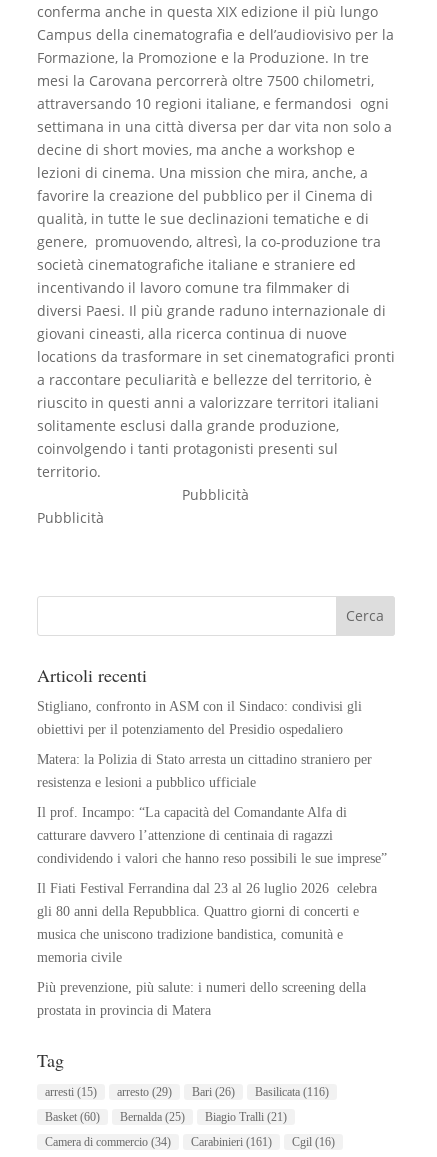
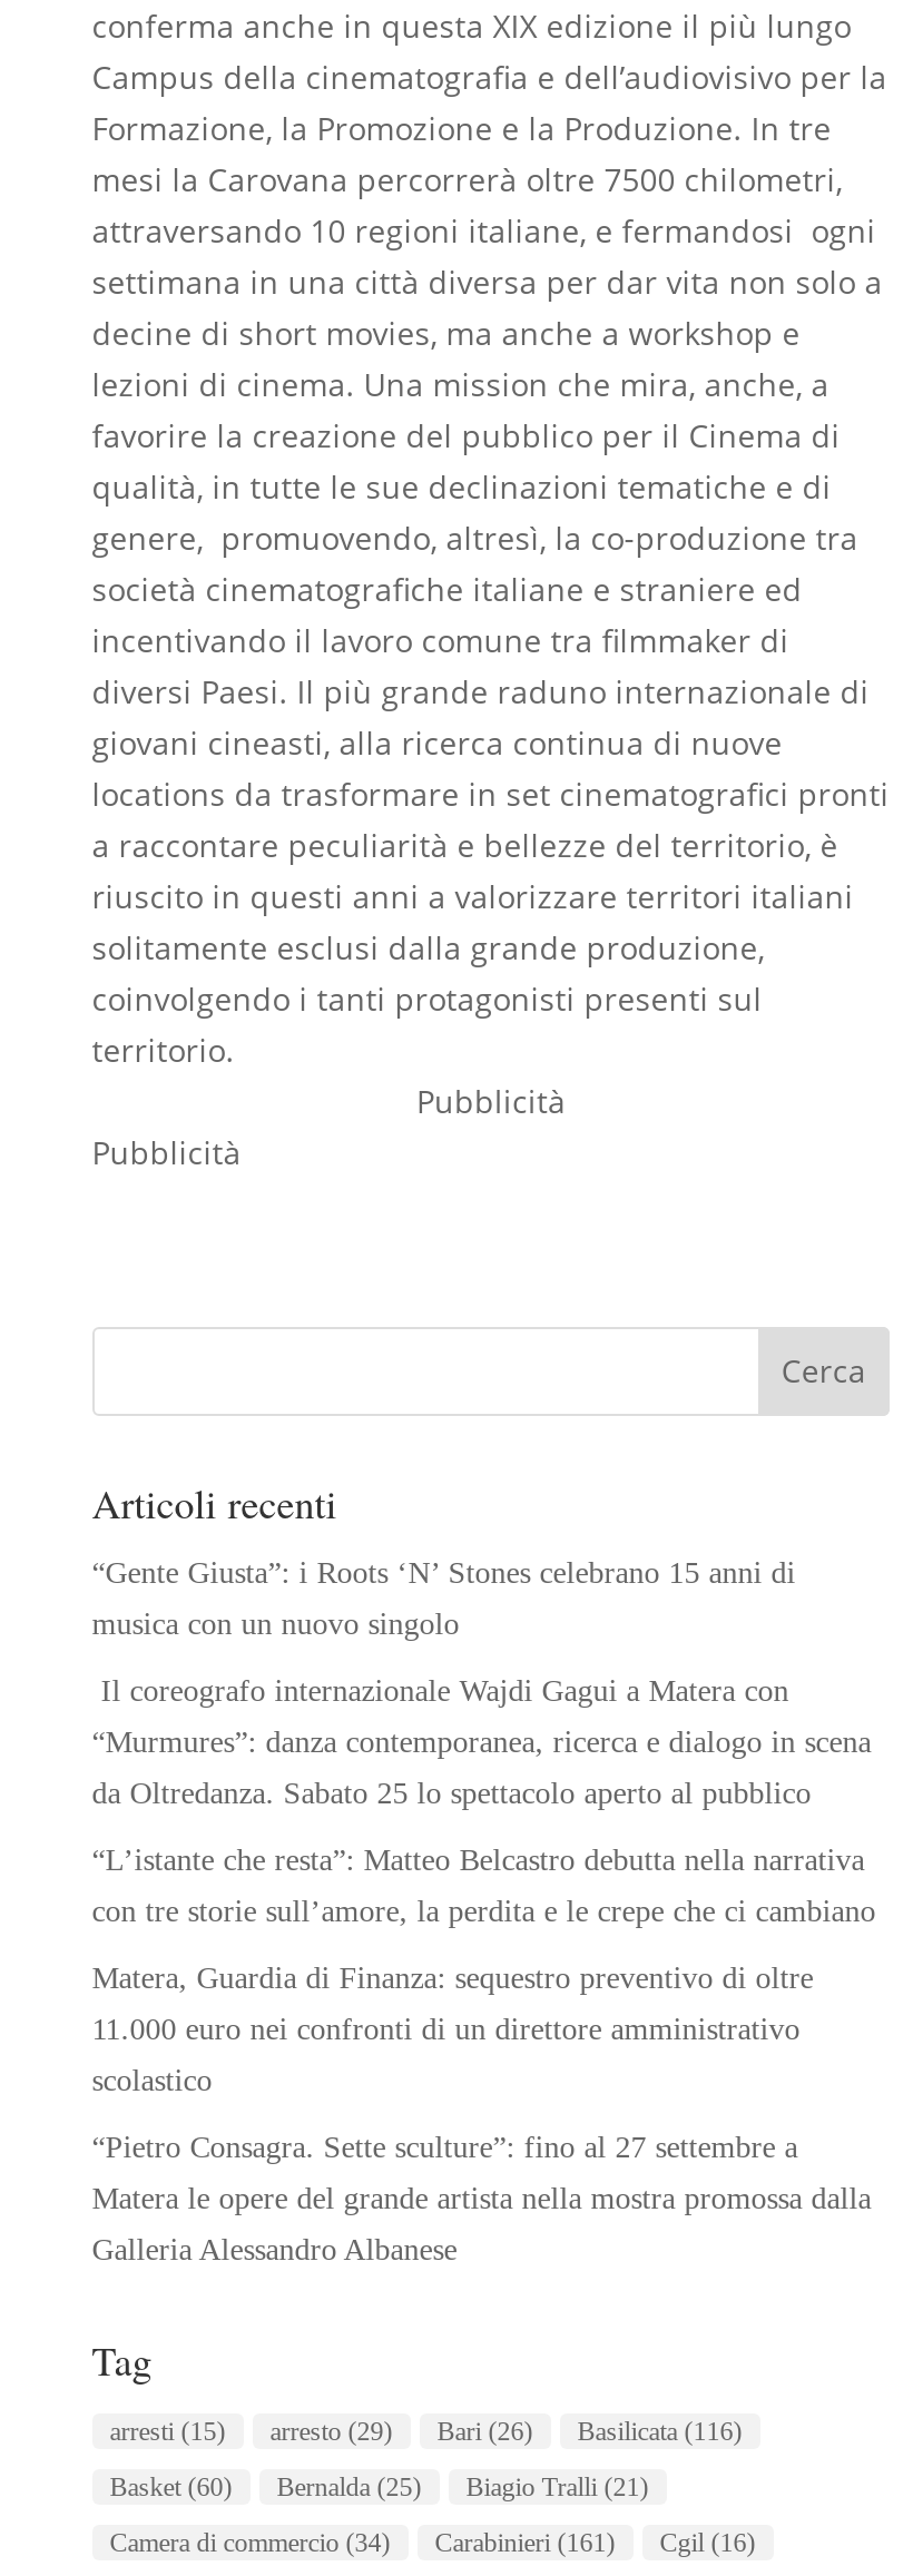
[37,699,362,714] Stigliano, confronto in ASM con il Sindaco: condivisi gli -> [92,1555,796,1589] “Gente Giusta”: i Roots ‘N’ Stones celebrano 15 anni di
[37,722,343,737] obiettivi per il potenziamento del Presidio ospedaliero -> [92,1607,459,1640] musica con un nuovo singolo
[37,752,372,767] Matera: la Polizia di Stato arresta un cittadino straniero per -> [92,1673,789,1707] Il coreografo internazionale Wajdi Gagui a Matera con
[37,775,256,790] resistenza e lesioni a pubblico ufficiale -> [92,1725,871,1758] “Murmures”: danza contemporanea, ricerca e dialogo in scena
[37,805,347,820] Il prof. Incampo: “La capacità del Comandante Alfa di -> [92,1776,811,1809] da Oltredanza. Sabato 25 lo spettacolo aperto al pubblico
[37,828,333,843] catturare davvero l’attenzione di centinaia di ragazzi -> [92,1843,865,1876] “L’istante che resta”: Matteo Belcastro debutta nella narrativa
[37,851,387,866] condividendo i valori che hanno reso possibili le sue imprese” -> [92,1894,876,1927] con tre storie sull’amore, la perdita e le crepe che ci cambiano
[37,881,377,896] Il Fiati Festival Ferrandina dal 23 al 26 luglio 2026 celebra -> [92,1961,813,1994] Matera, Guardia di Finanza: sequestro preventivo di oltre
[37,904,359,919] gli 80 anni della Repubblica. Quattro giorni di concerti e -> [92,2012,800,2045] 11.000 euro nei confronti di un direttore amministrativo
[37,927,343,942] musica che uniscono tradizione bandistica, comunità e -> [92,2063,212,2096] scolastico
[37,950,122,965] memoria civile -> [92,2130,798,2163] “Pietro Consagra. Sette sculture”: fino al 27 settembre a
[37,980,366,995] Più prevenzione, più salute: i numeri dello screening della -> [92,2181,871,2214] Matera le opere del grande artista nella mostra promossa dalla
[37,1003,211,1018] prostata in provincia di Matera -> [92,2232,457,2266] Galleria Alessandro Albanese

